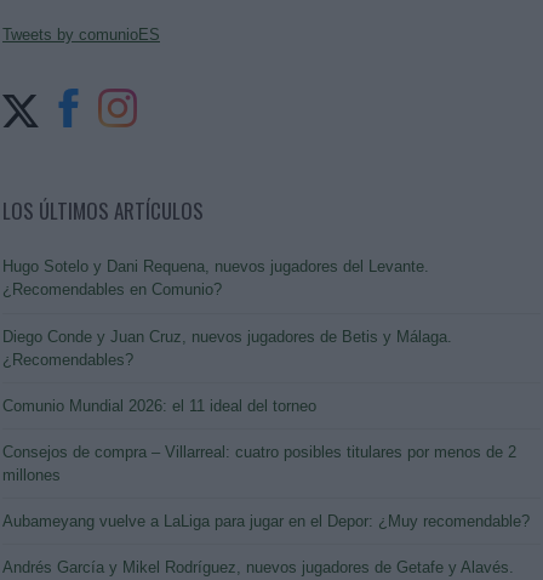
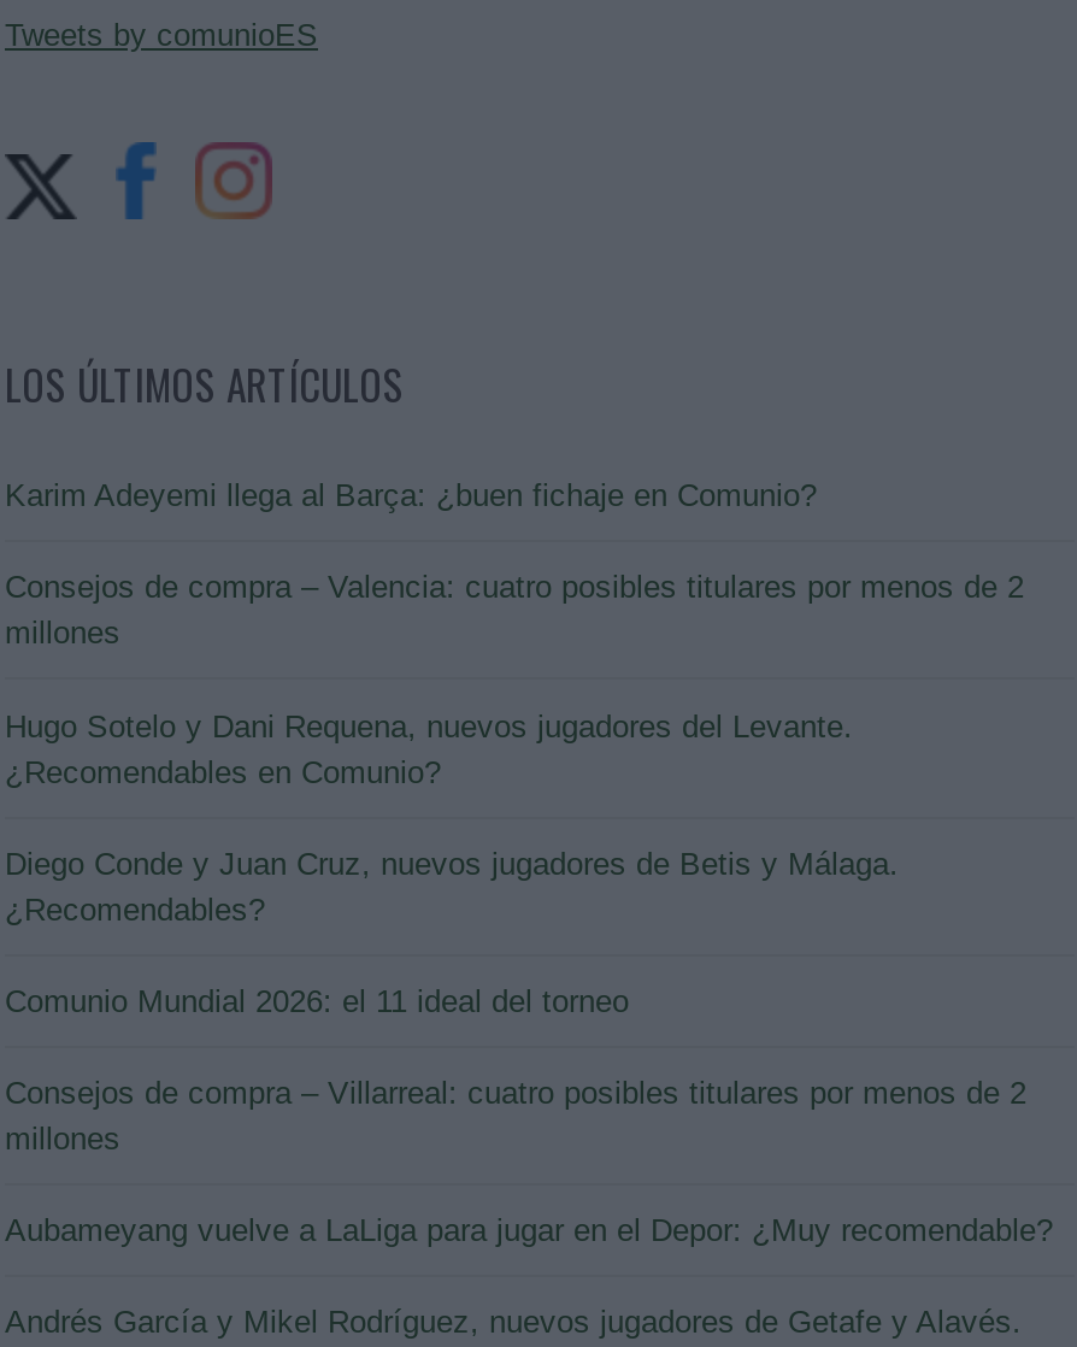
none -> [5,477,1024,651] Karim Adeyemi llega al Barça: ¿buen fichaje en Comunio? | Consejos de compra – Valencia: cuatro posibles titulares por menos de 2 | millones

